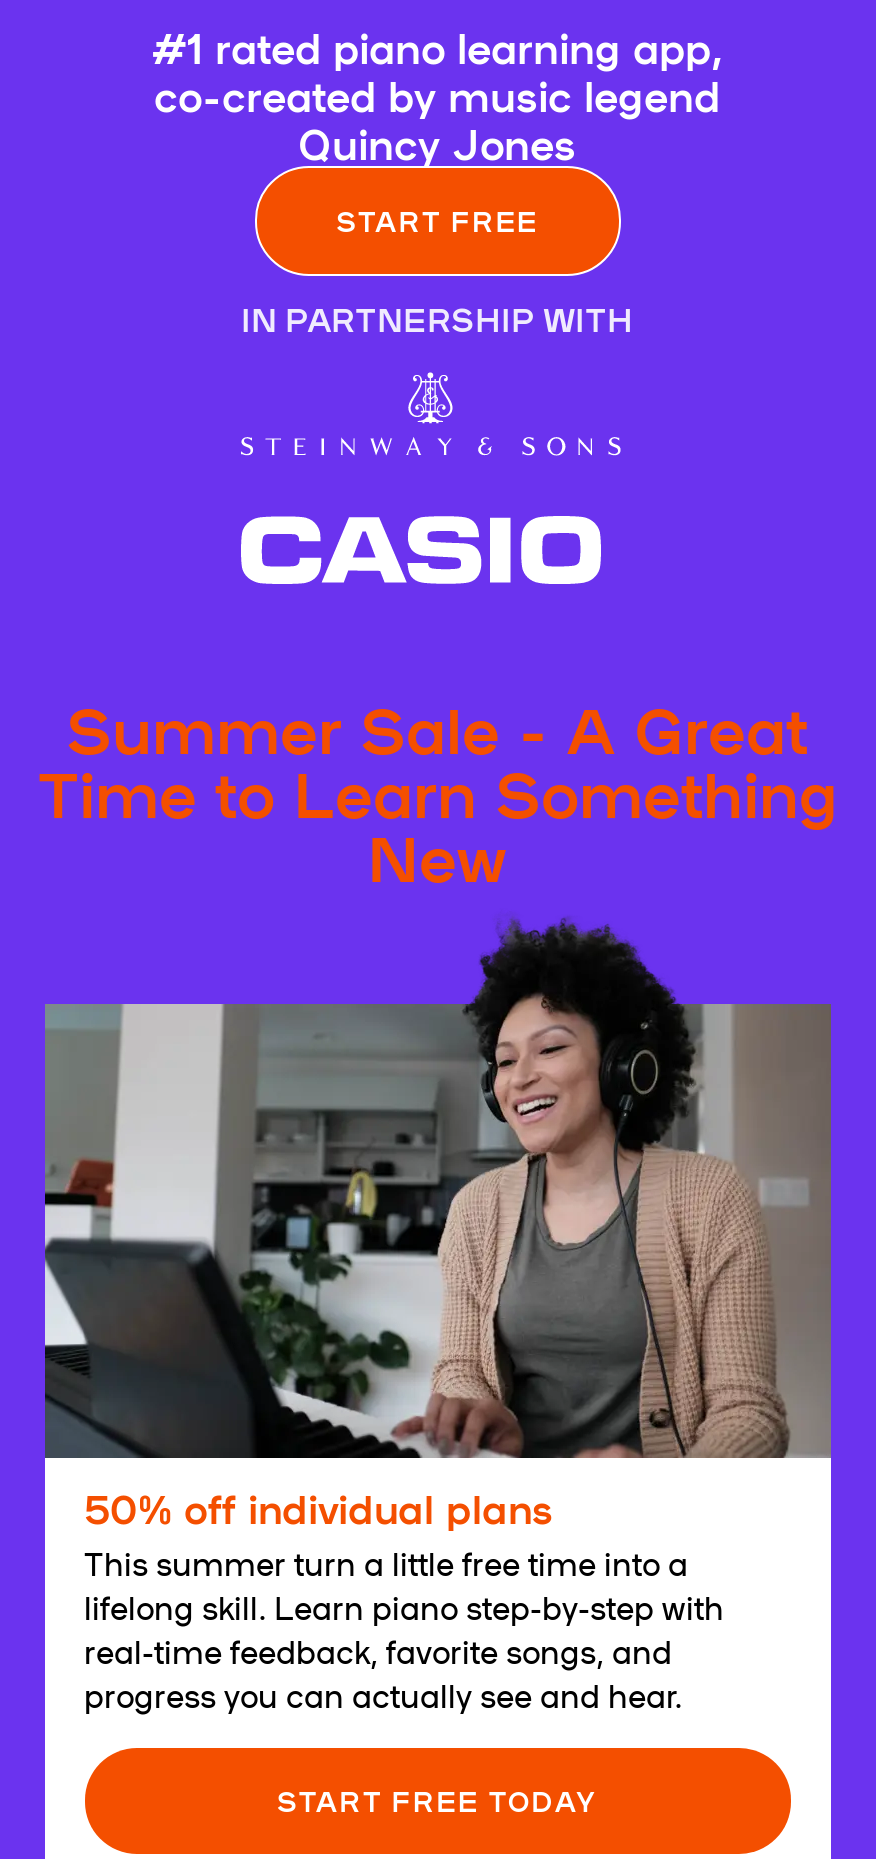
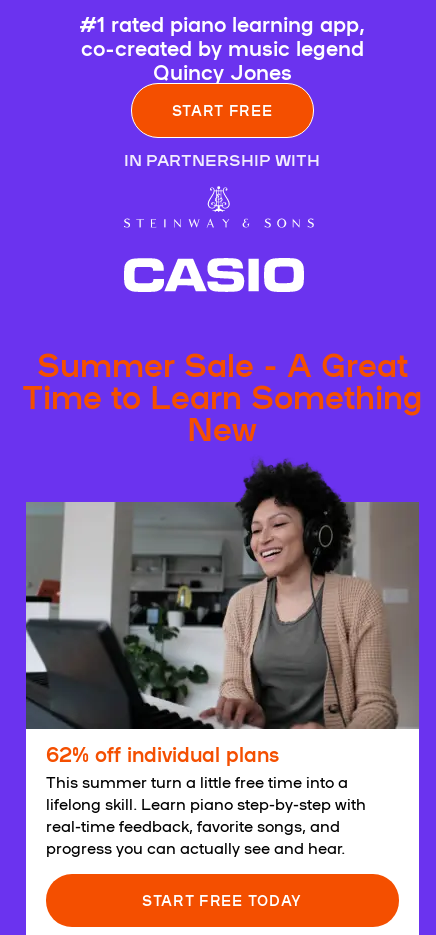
[84,1477,552,1533] 50% off individual plans -> [45,738,278,766] 62% off individual plans

